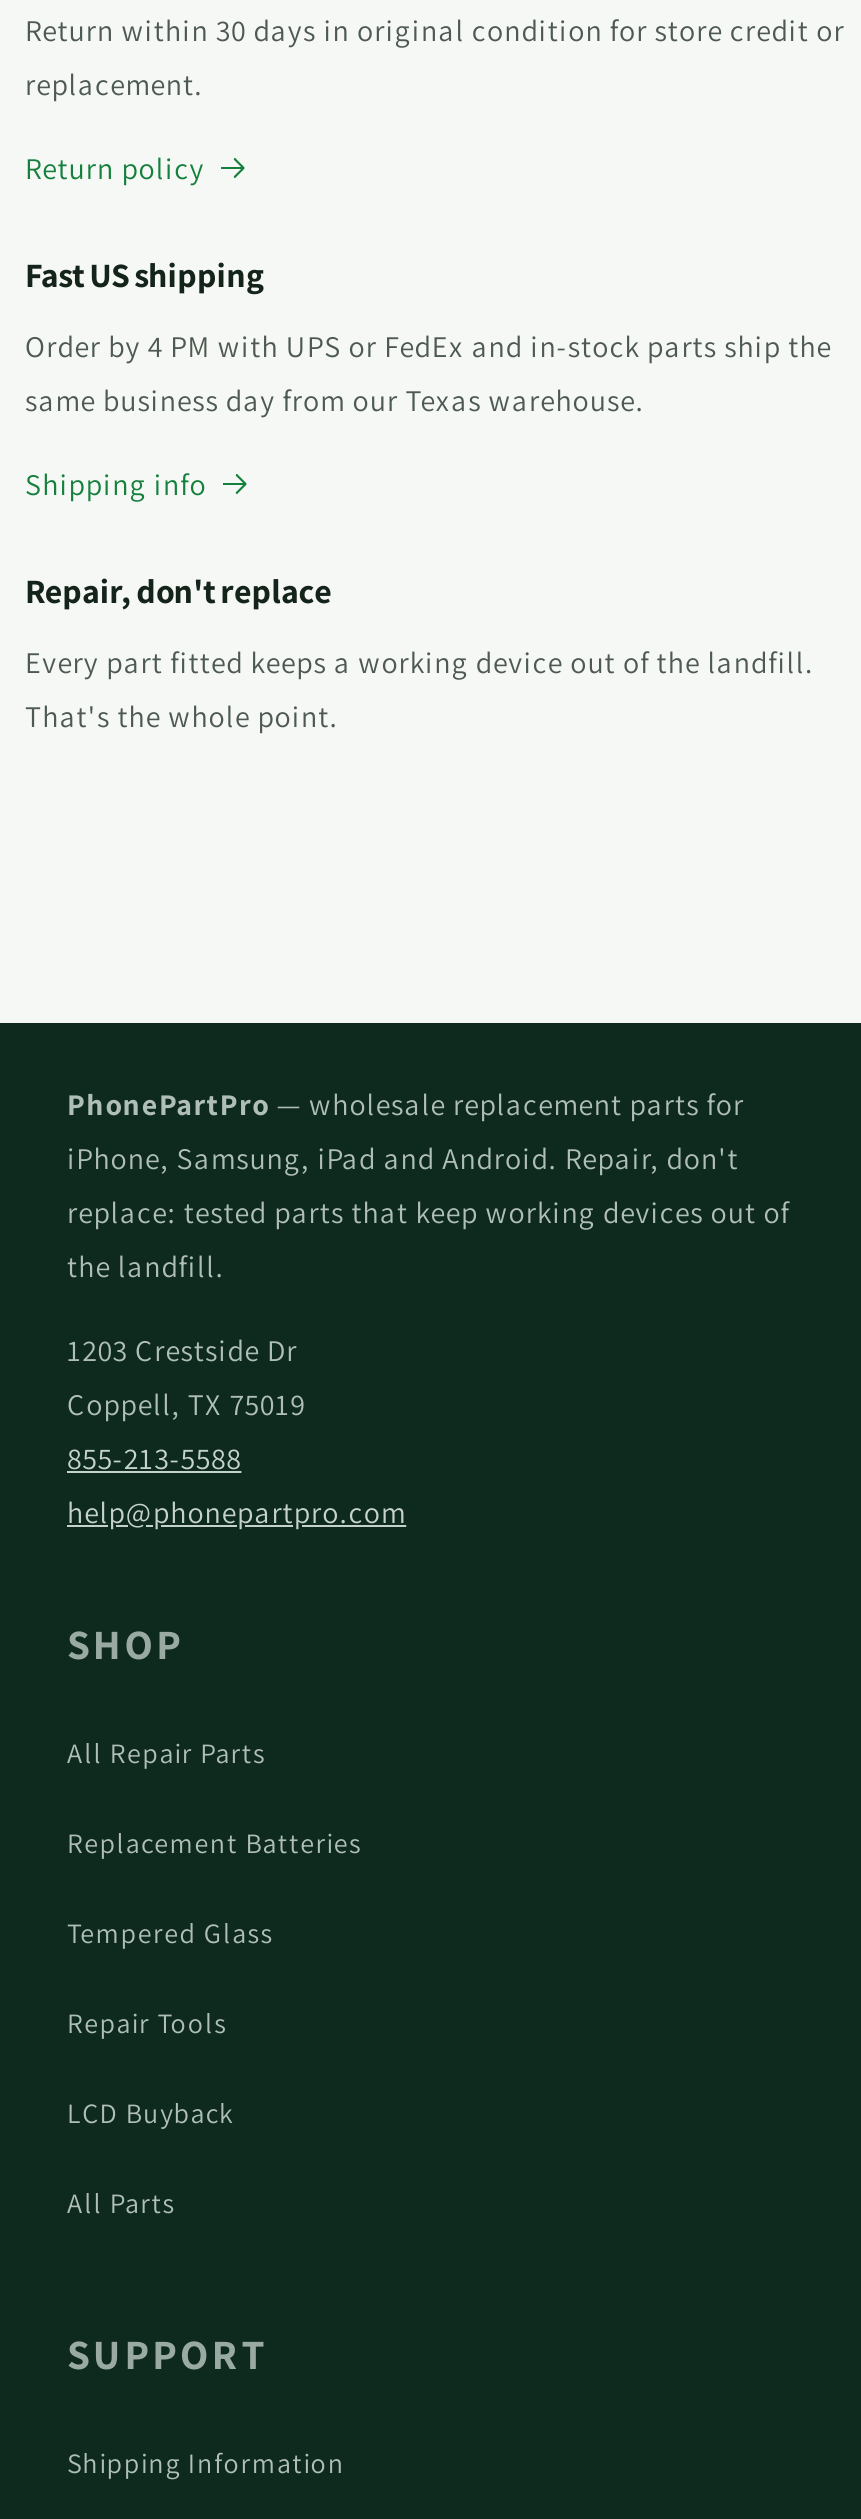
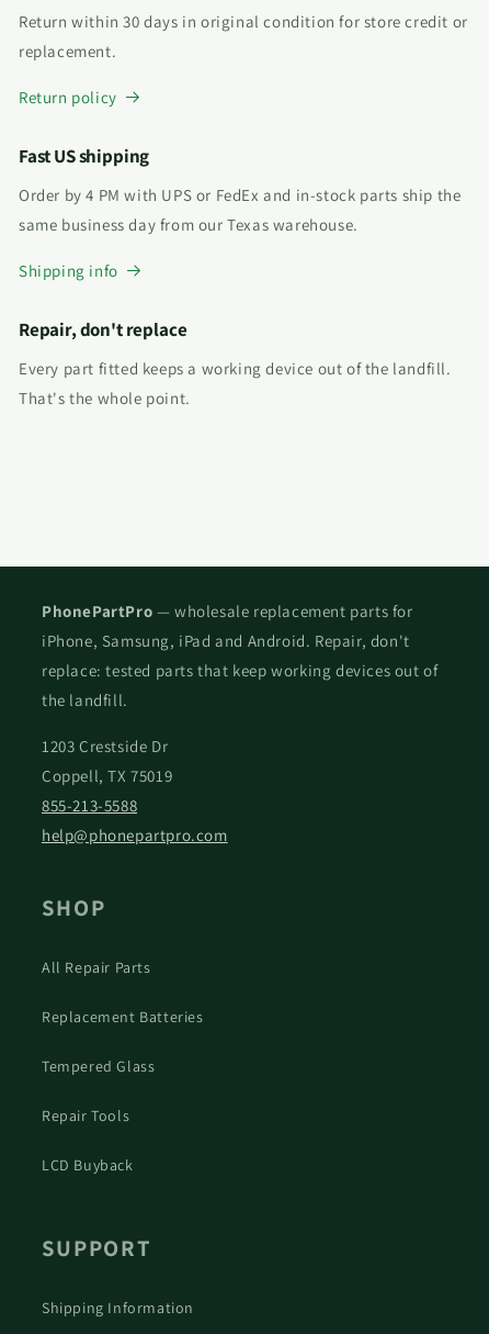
[67,2185,176,2221] All Parts -> none

